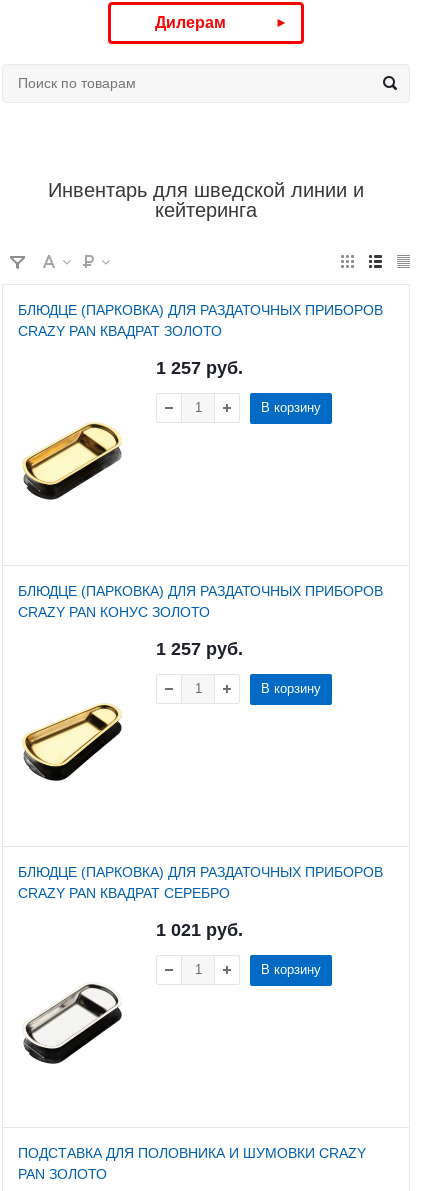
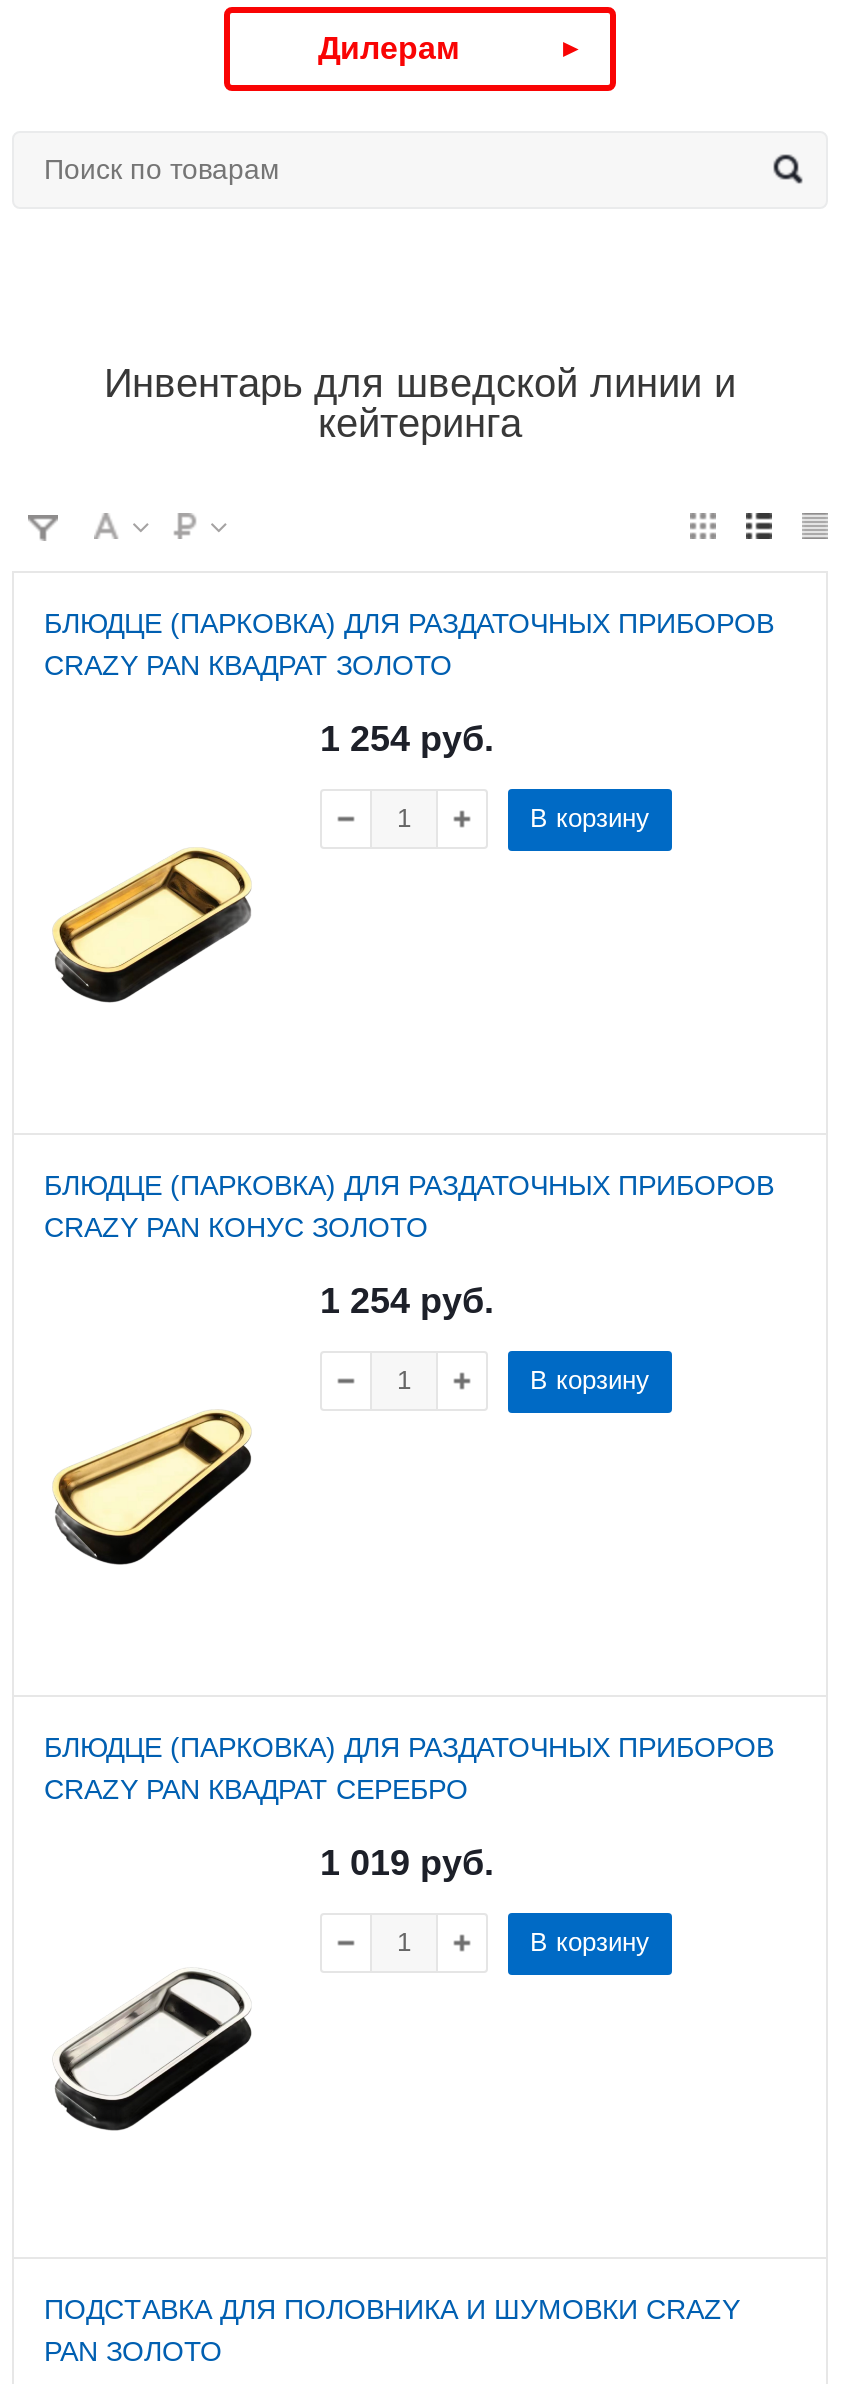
[156,358,243,378] 1 257 руб. -> [320,719,494,759] 1 254 руб.
[156,639,243,659] 1 257 руб. -> [320,1281,494,1321] 1 254 руб.
[156,920,243,940] 1 021 руб. -> [320,1843,494,1883] 1 019 руб.

